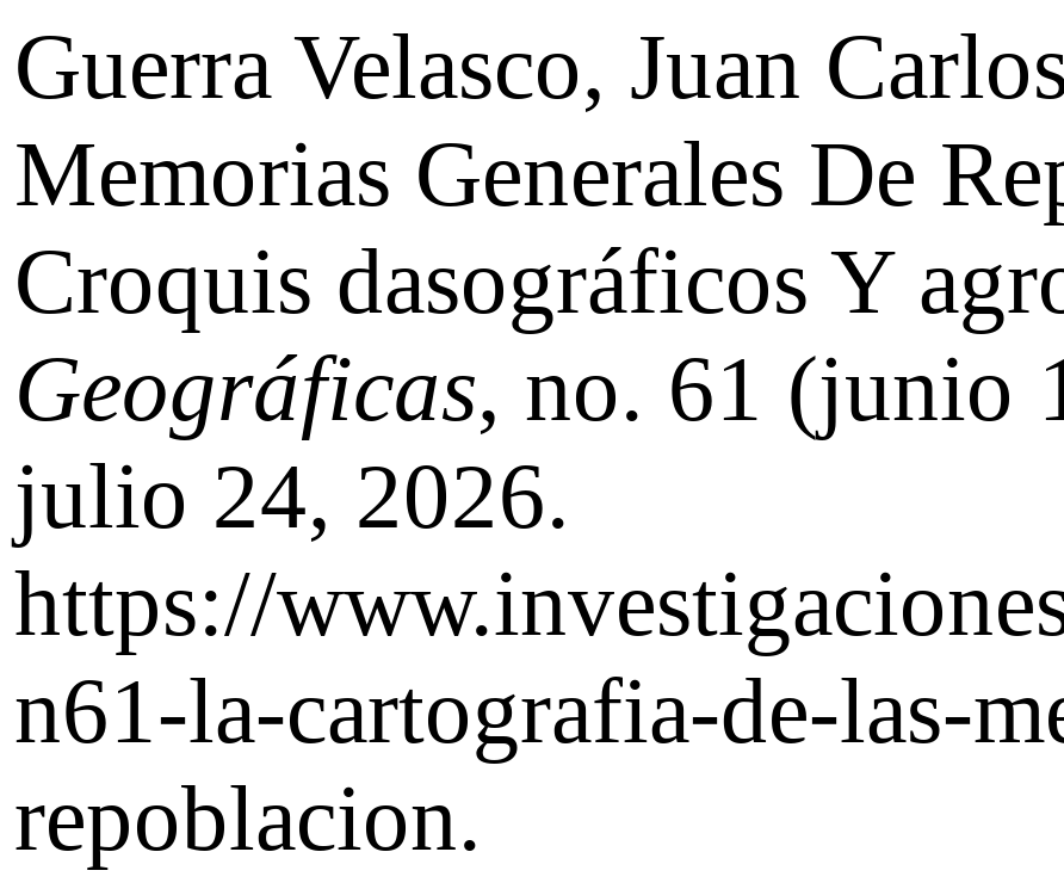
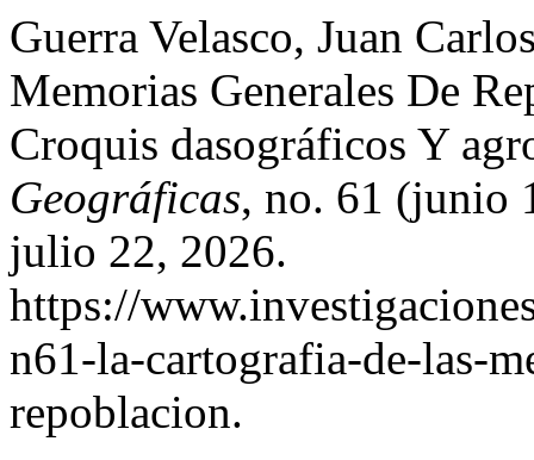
[14,444,570,547] julio 24, 2026. -> [10,225,287,276] julio 22, 2026.

